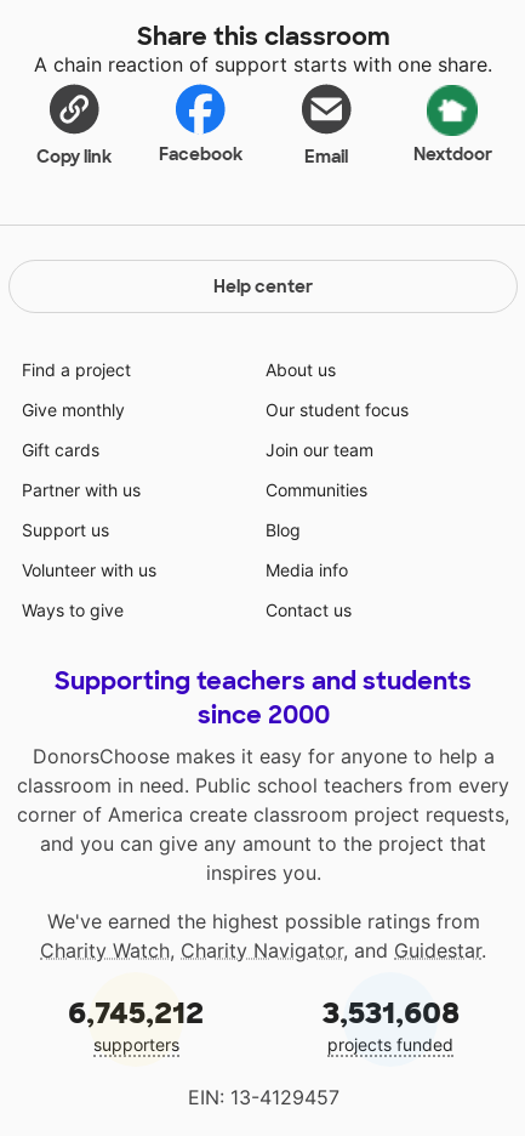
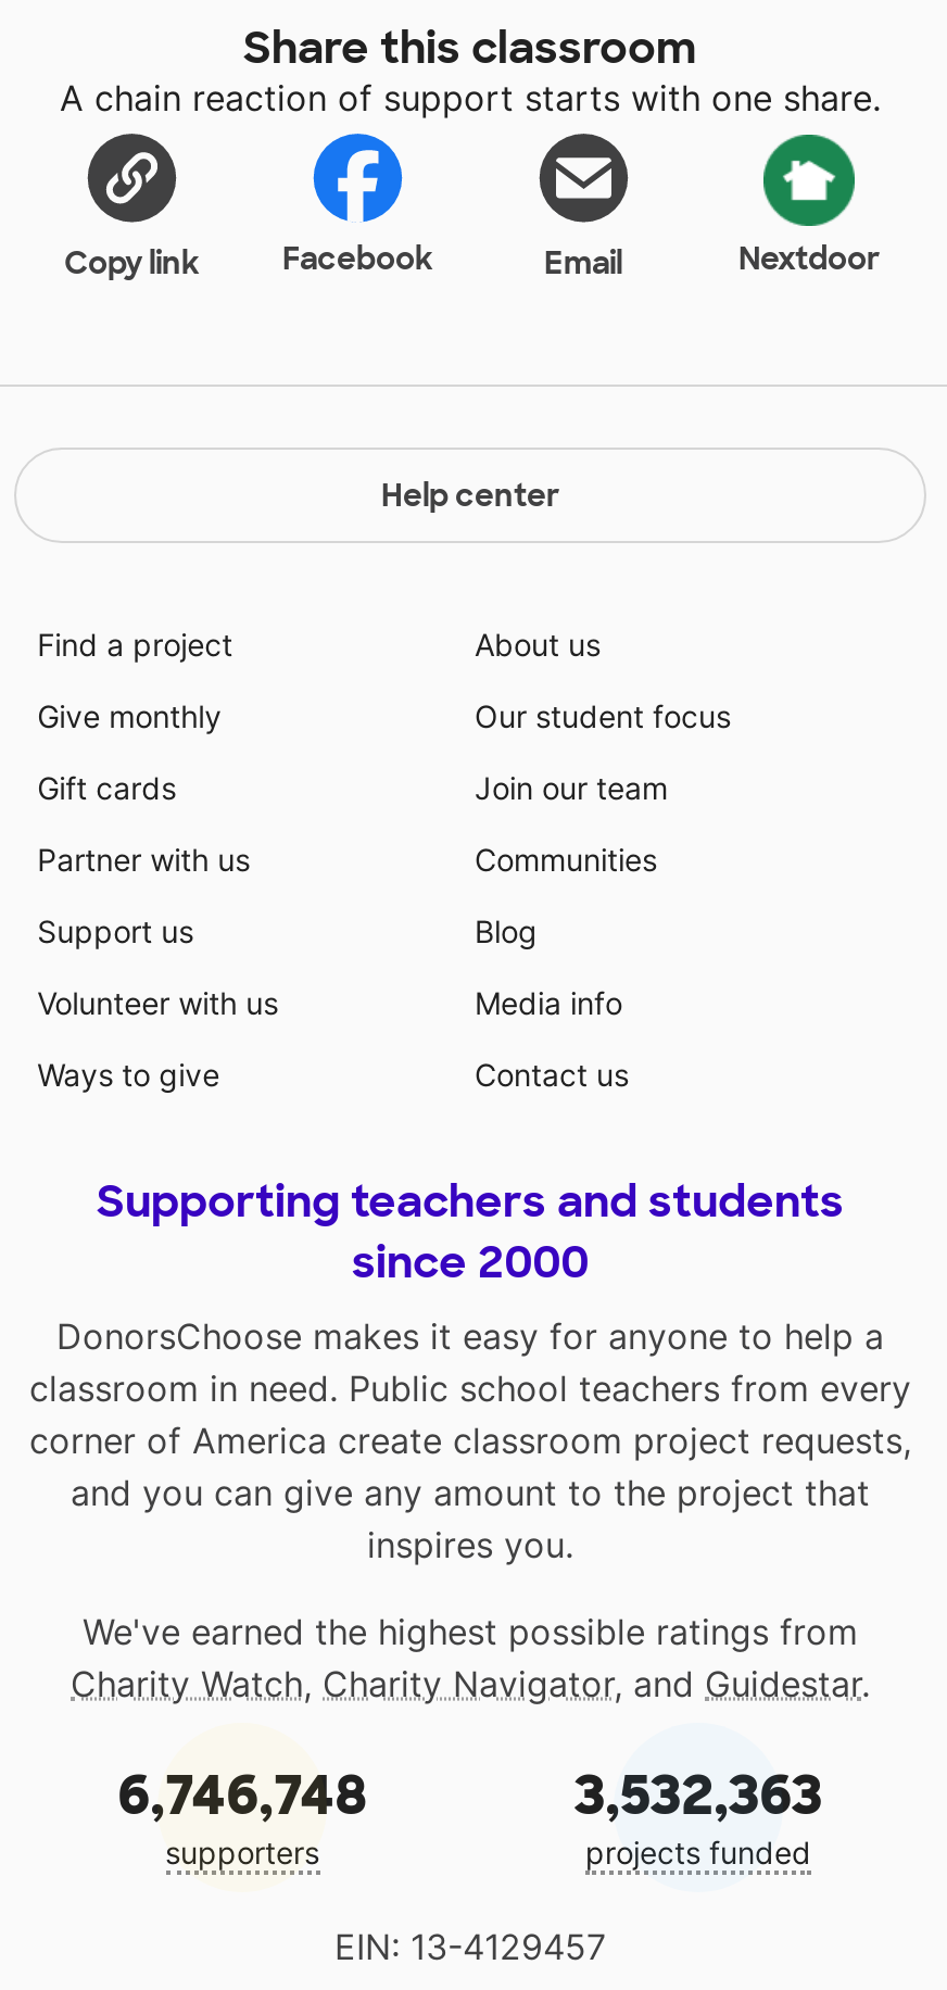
[68,994,204,1031] 6,745,212 -> [117,1761,367,1828] 6,746,748
[322,994,459,1031] 3,531,608 -> [574,1761,822,1828] 3,532,363

